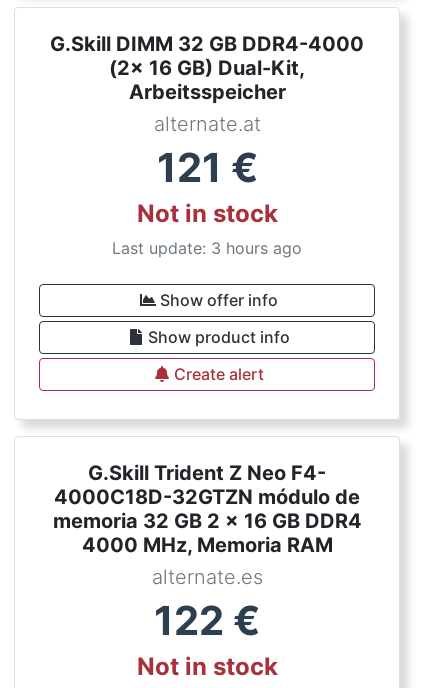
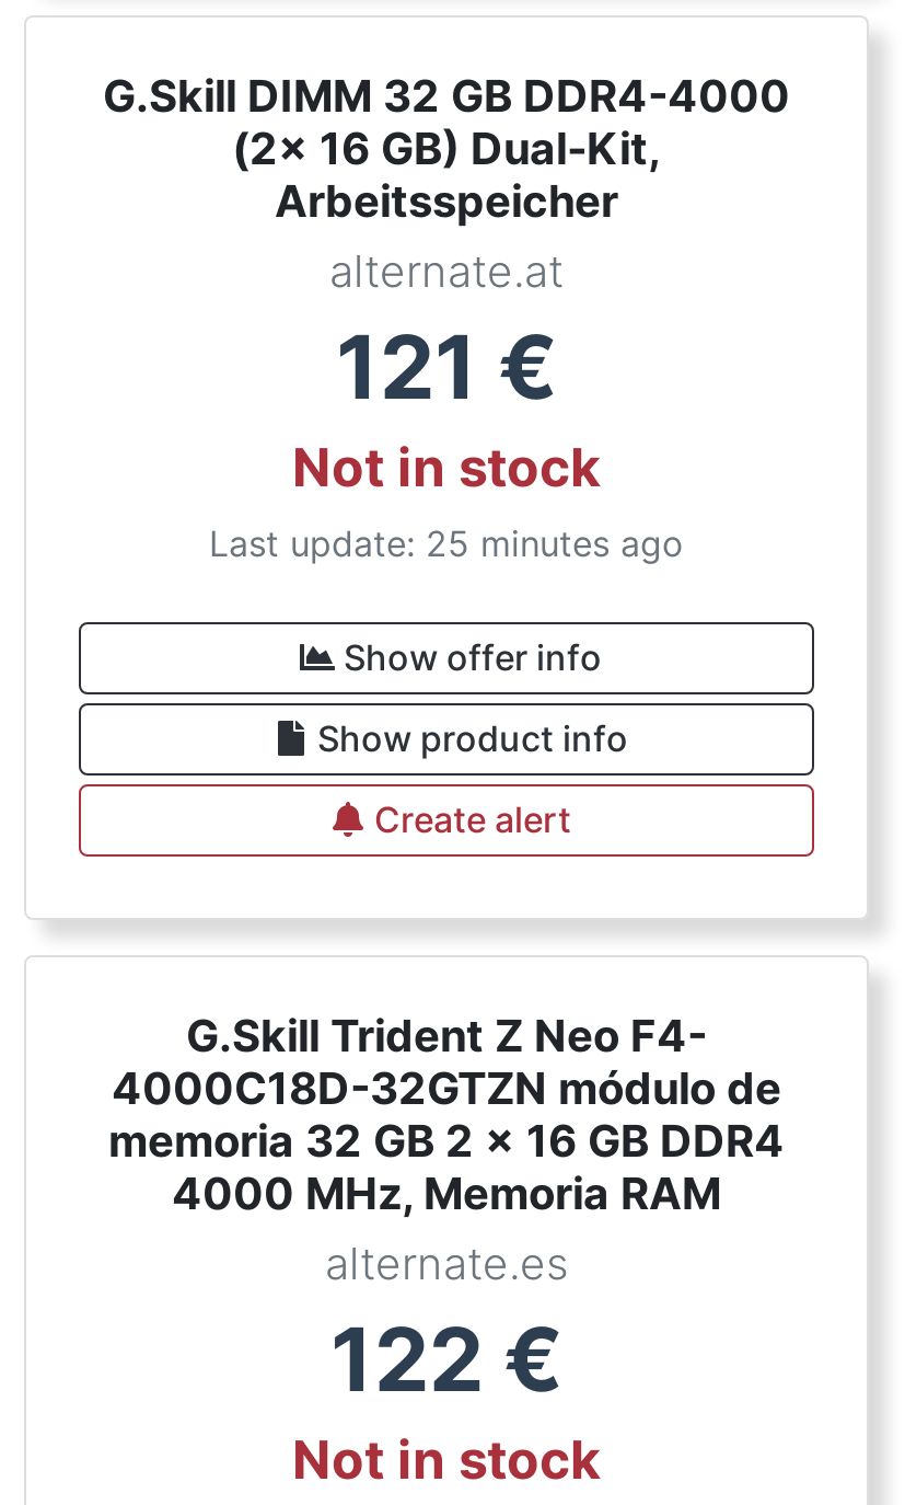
[112,238,302,258] Last update: 3 hours ago -> [209,521,684,565] Last update: 25 minutes ago

